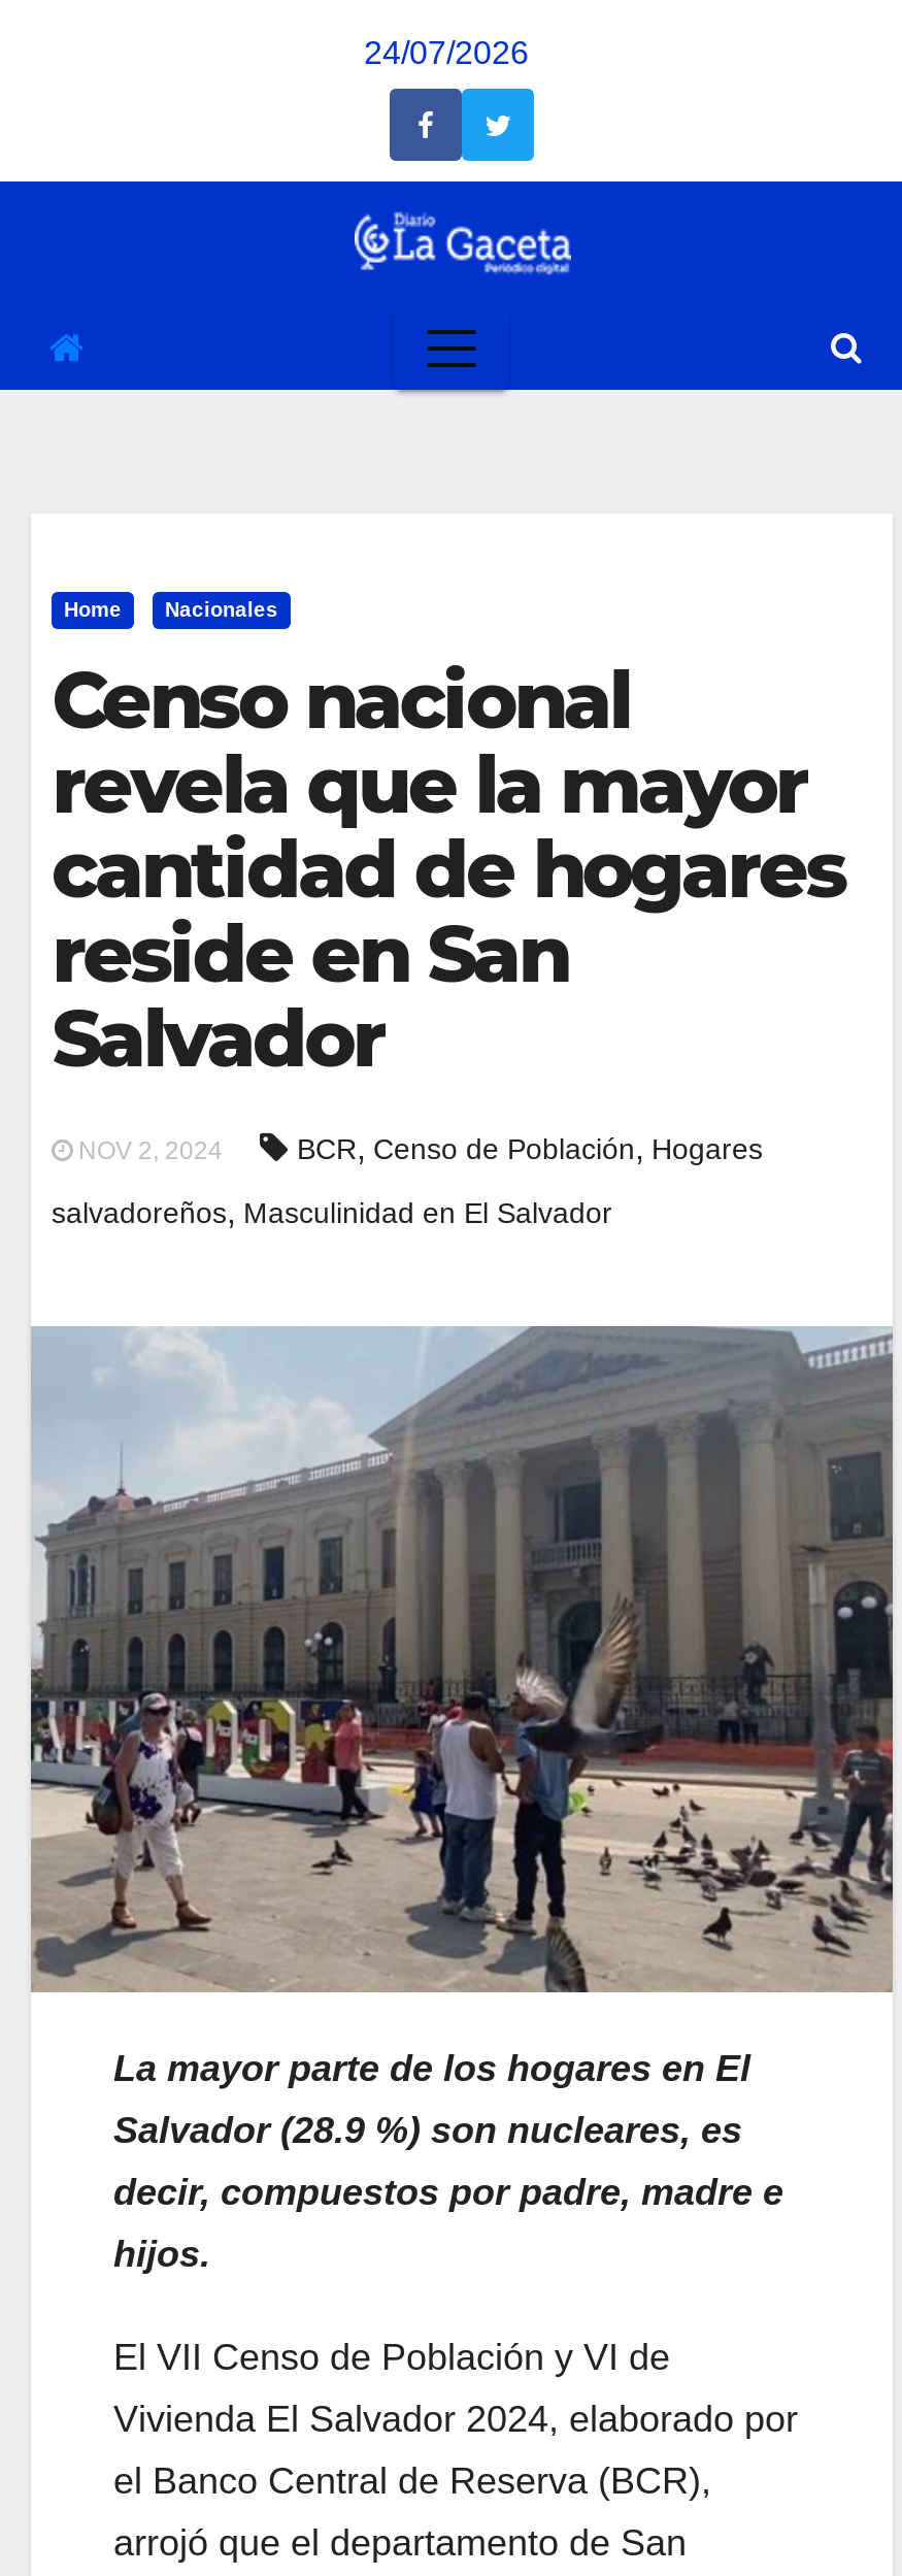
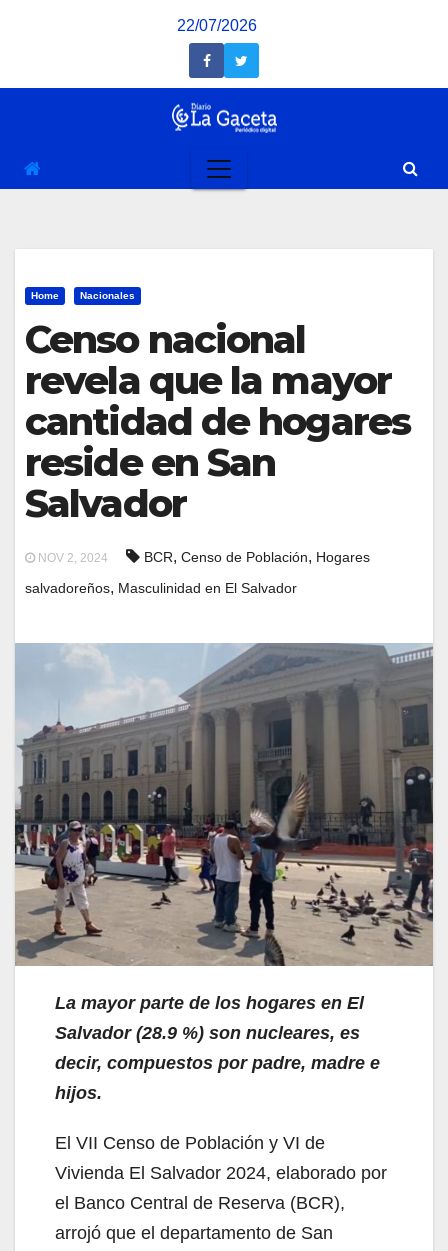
[364,35,529,70] 24/07/2026 -> [176,17,256,34] 22/07/2026

